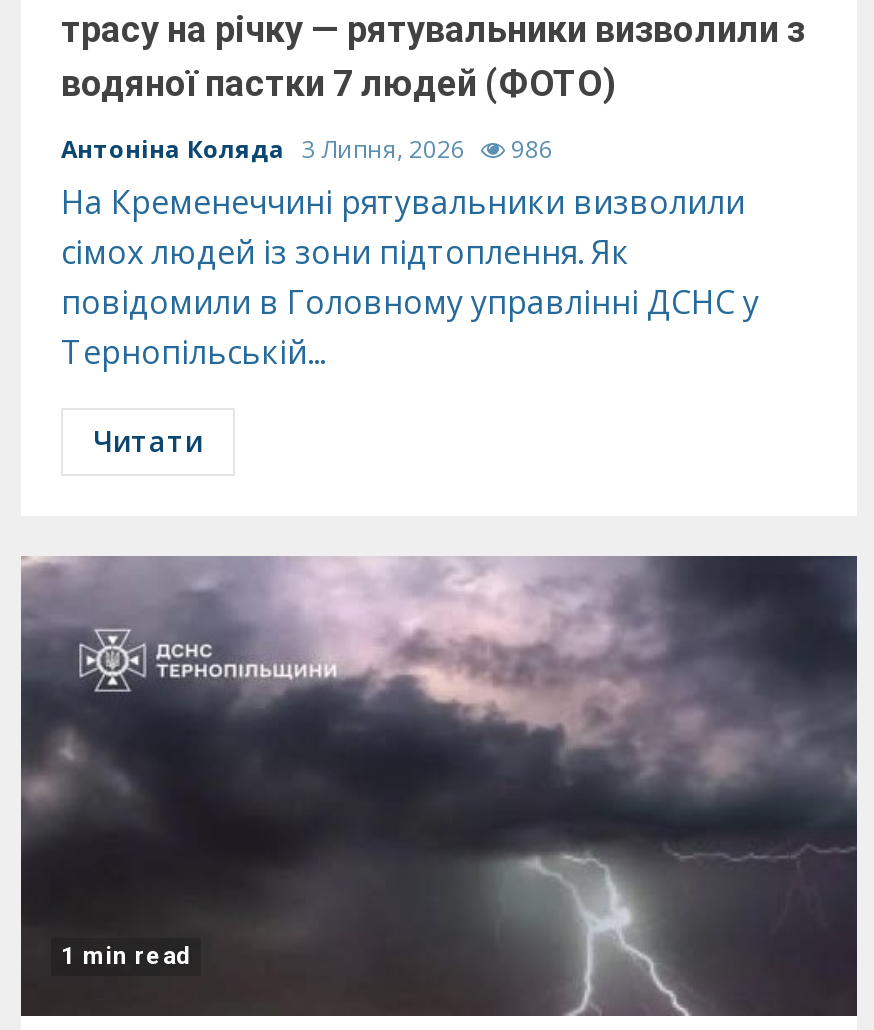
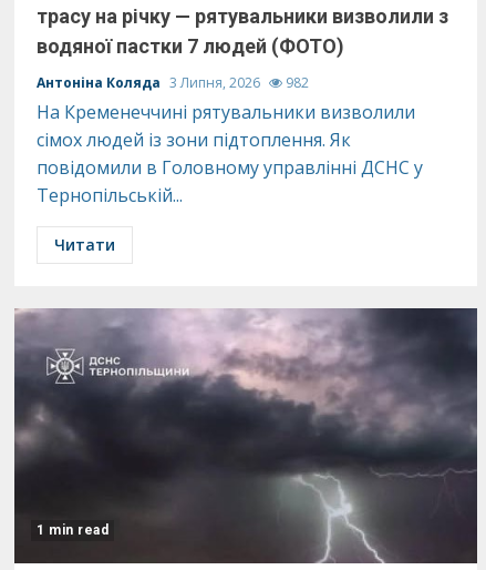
[511,132,553,166] 986 -> [286,73,309,92] 982

